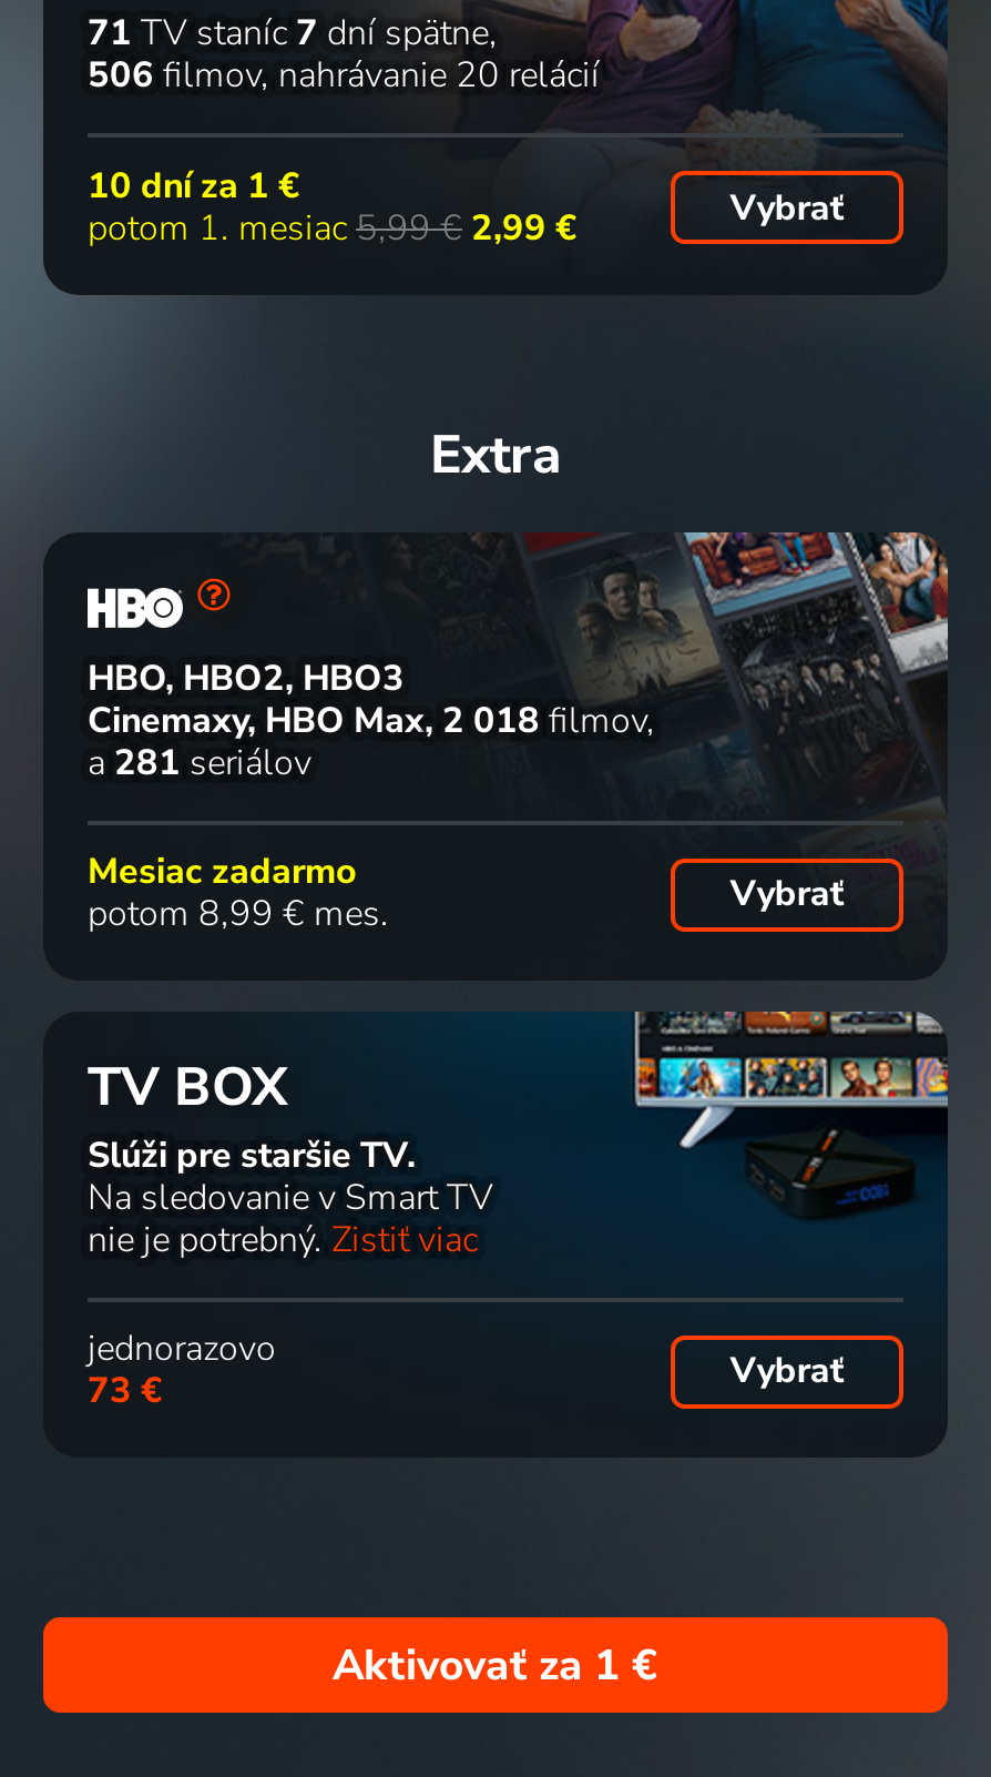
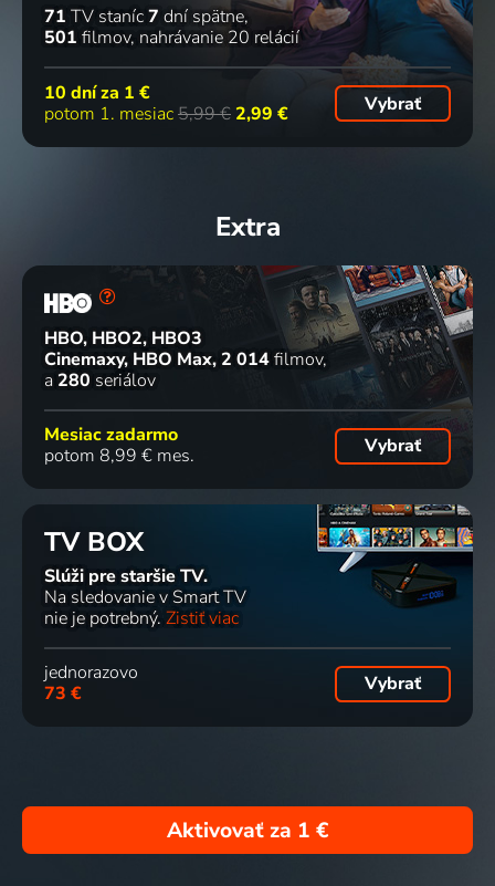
[88,52,600,101] 506 filmov nahrávanie 20 relácií -> [44,26,299,50] 501 filmov nahrávanie 20 relácií
[88,697,646,745] Cinemaxy, HBO Max 2 018 filmov -> [44,347,323,372] Cinemaxy, HBO Max 2 014 filmov
[88,739,311,788] a 281 seriálov -> [44,368,156,393] a 280 seriálov

